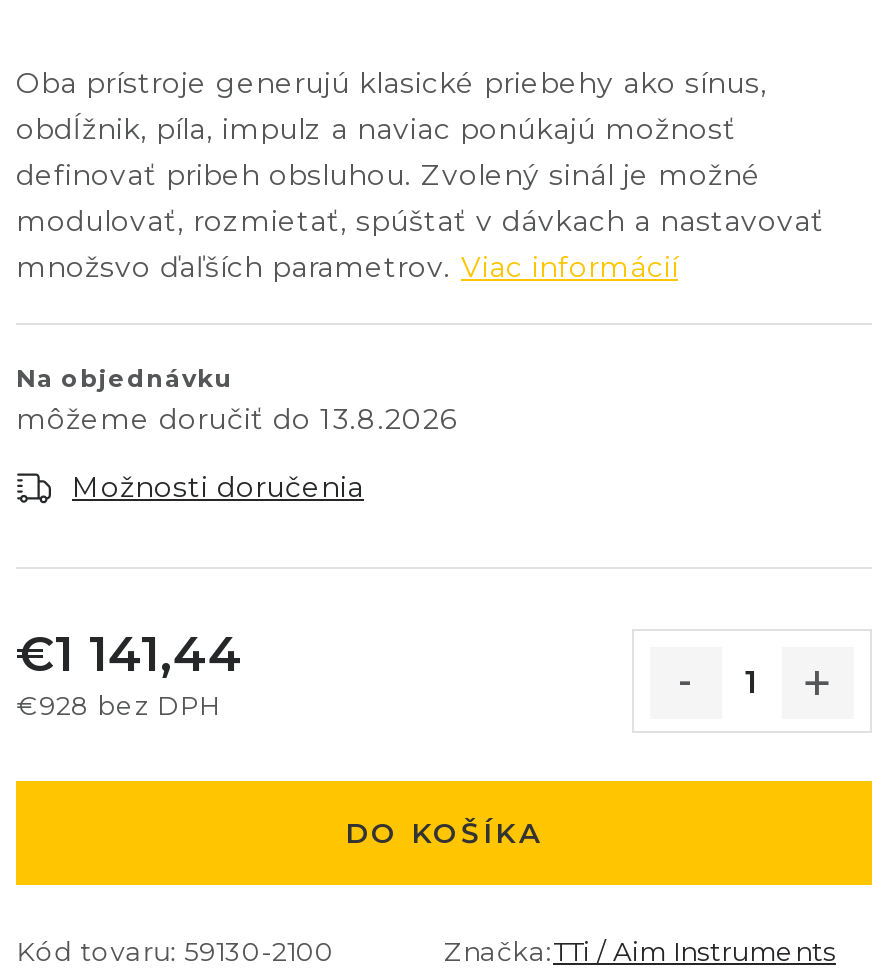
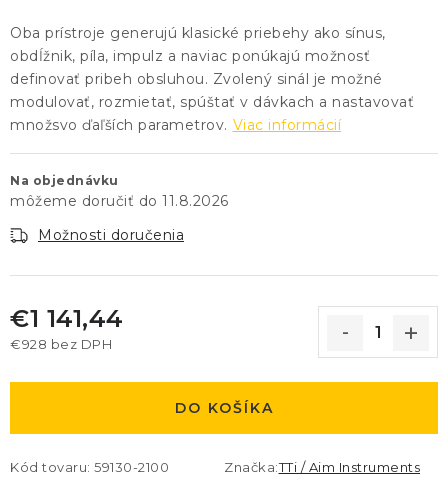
[320,401,457,437] 13.8.2026 -> [162,192,228,210] 11.8.2026

